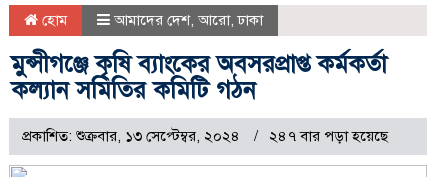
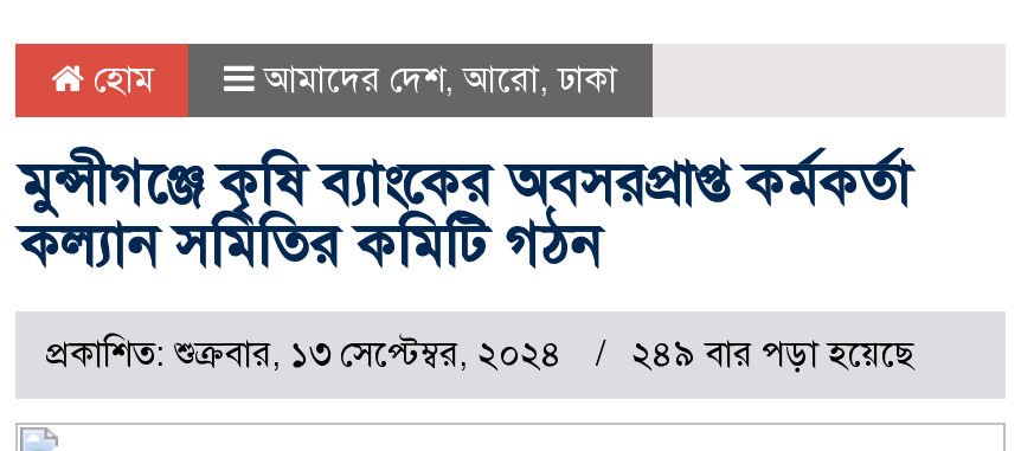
[22,127,388,145] প্রকাশিত: শুক্রবার, ১৩ সেপ্টেম্বর, ২০২৪ ২৪৭ বার পড়া হয়েছে -> [46,334,913,376] প্রকাশিত: শুক্রবার, ১৩ সেপ্টেম্বর, ২০২৪ ২৪৯ বার পড়া হয়েছে

